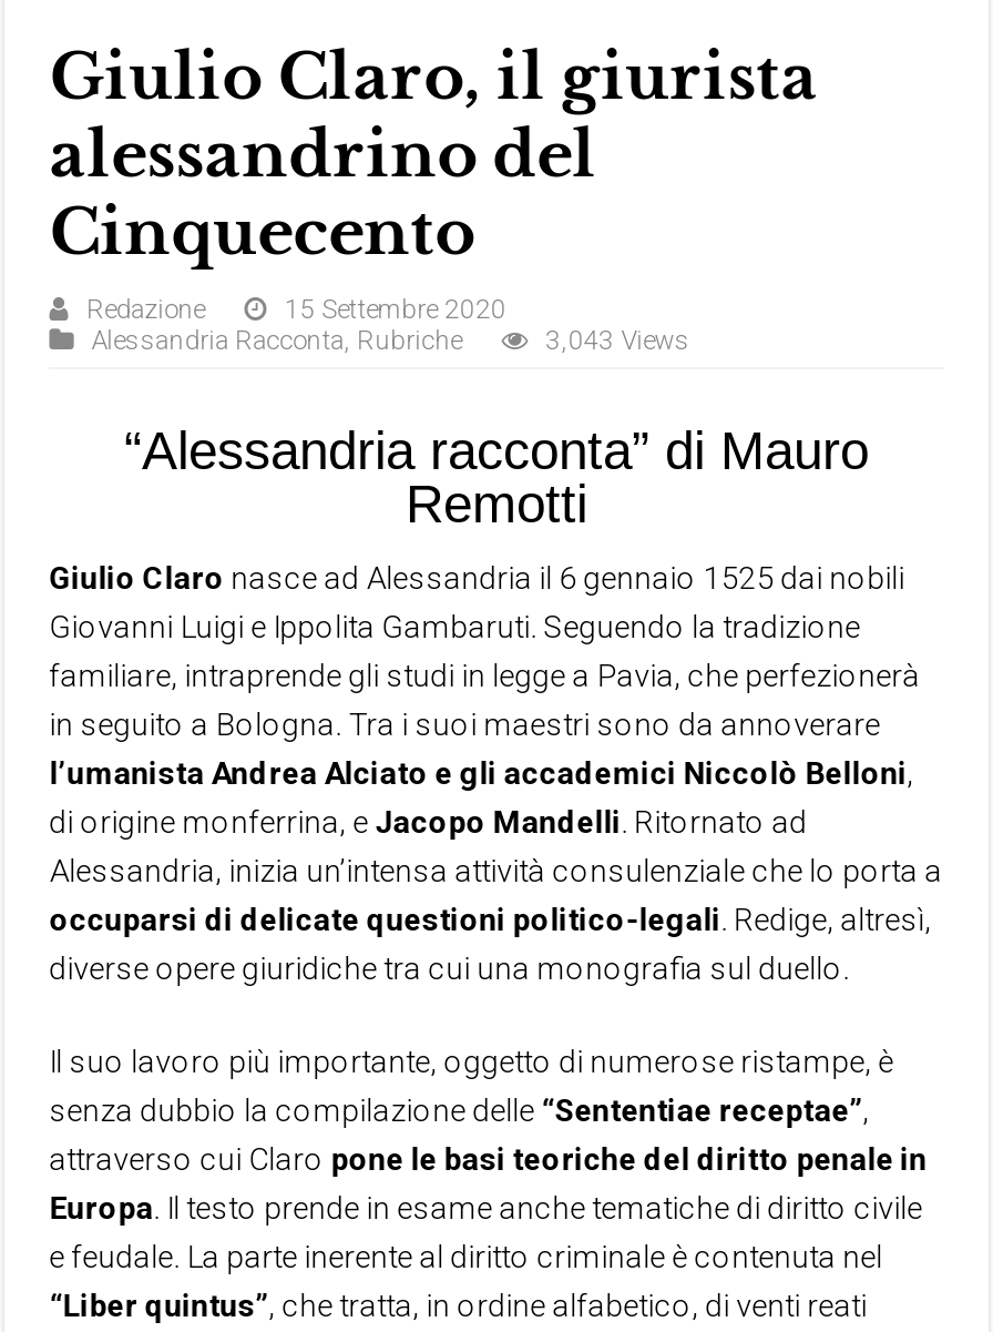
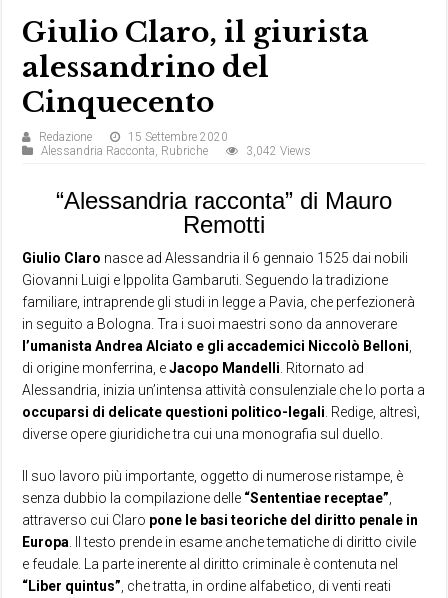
[546,325,690,356] 3,043 Views -> [246,144,311,158] 3,042 Views

